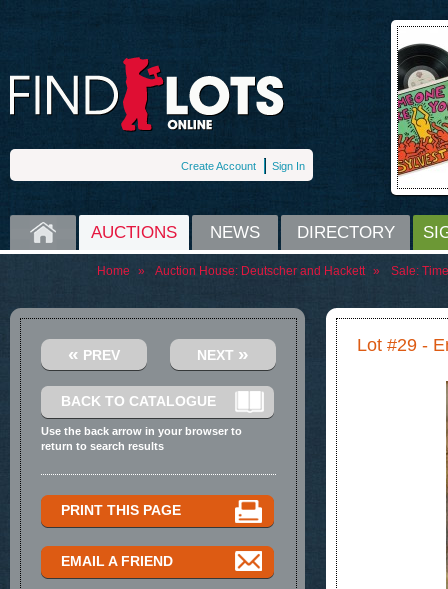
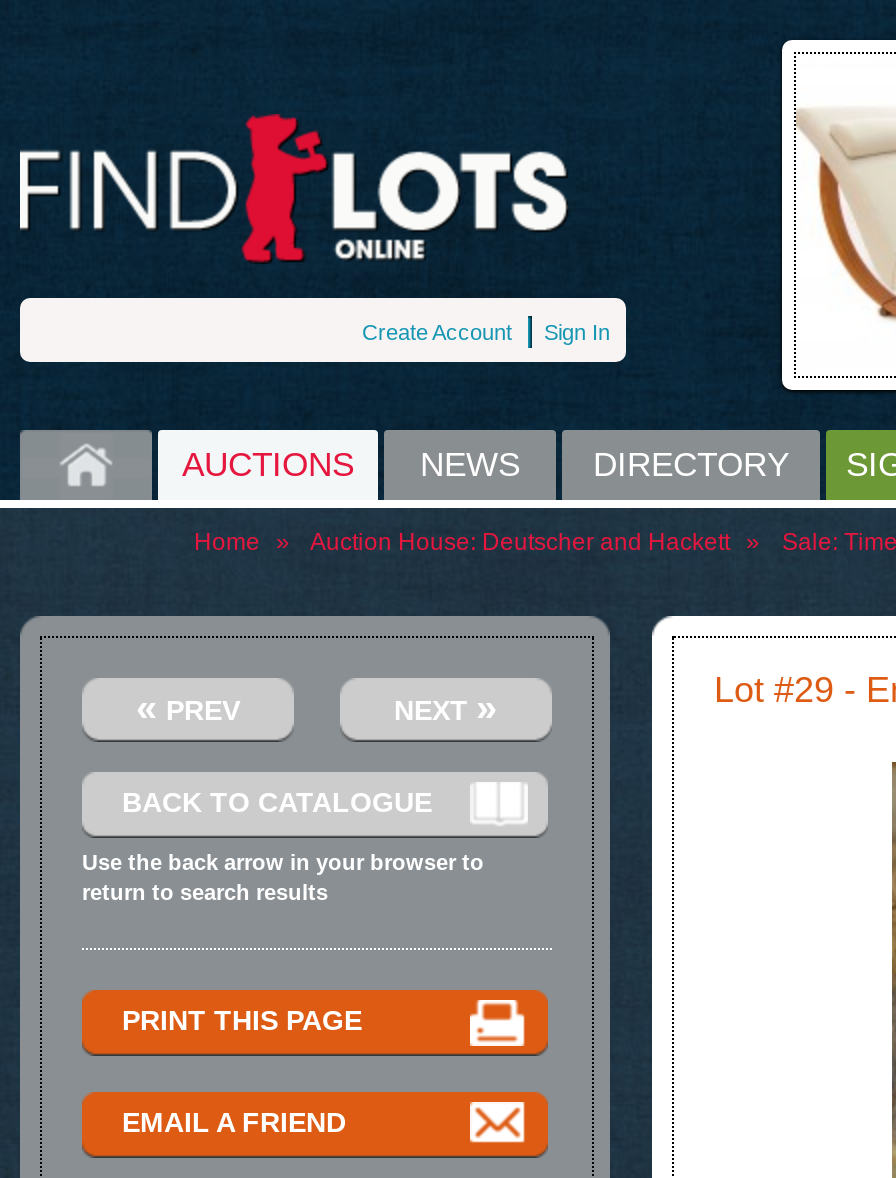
[397,43,445,176] [image] -> [794,88,890,350] [image]

